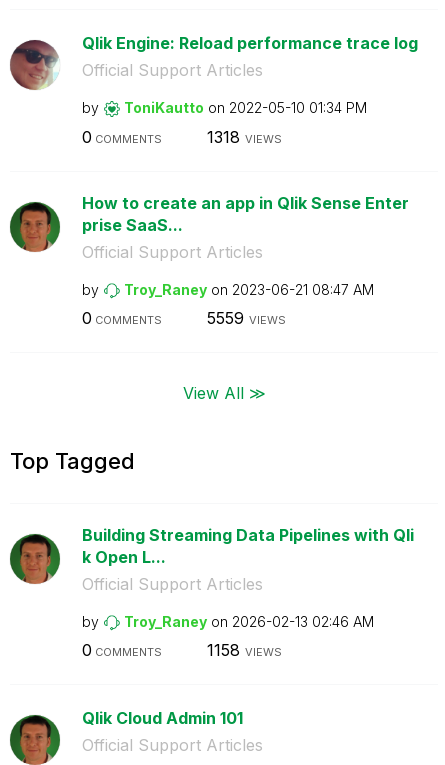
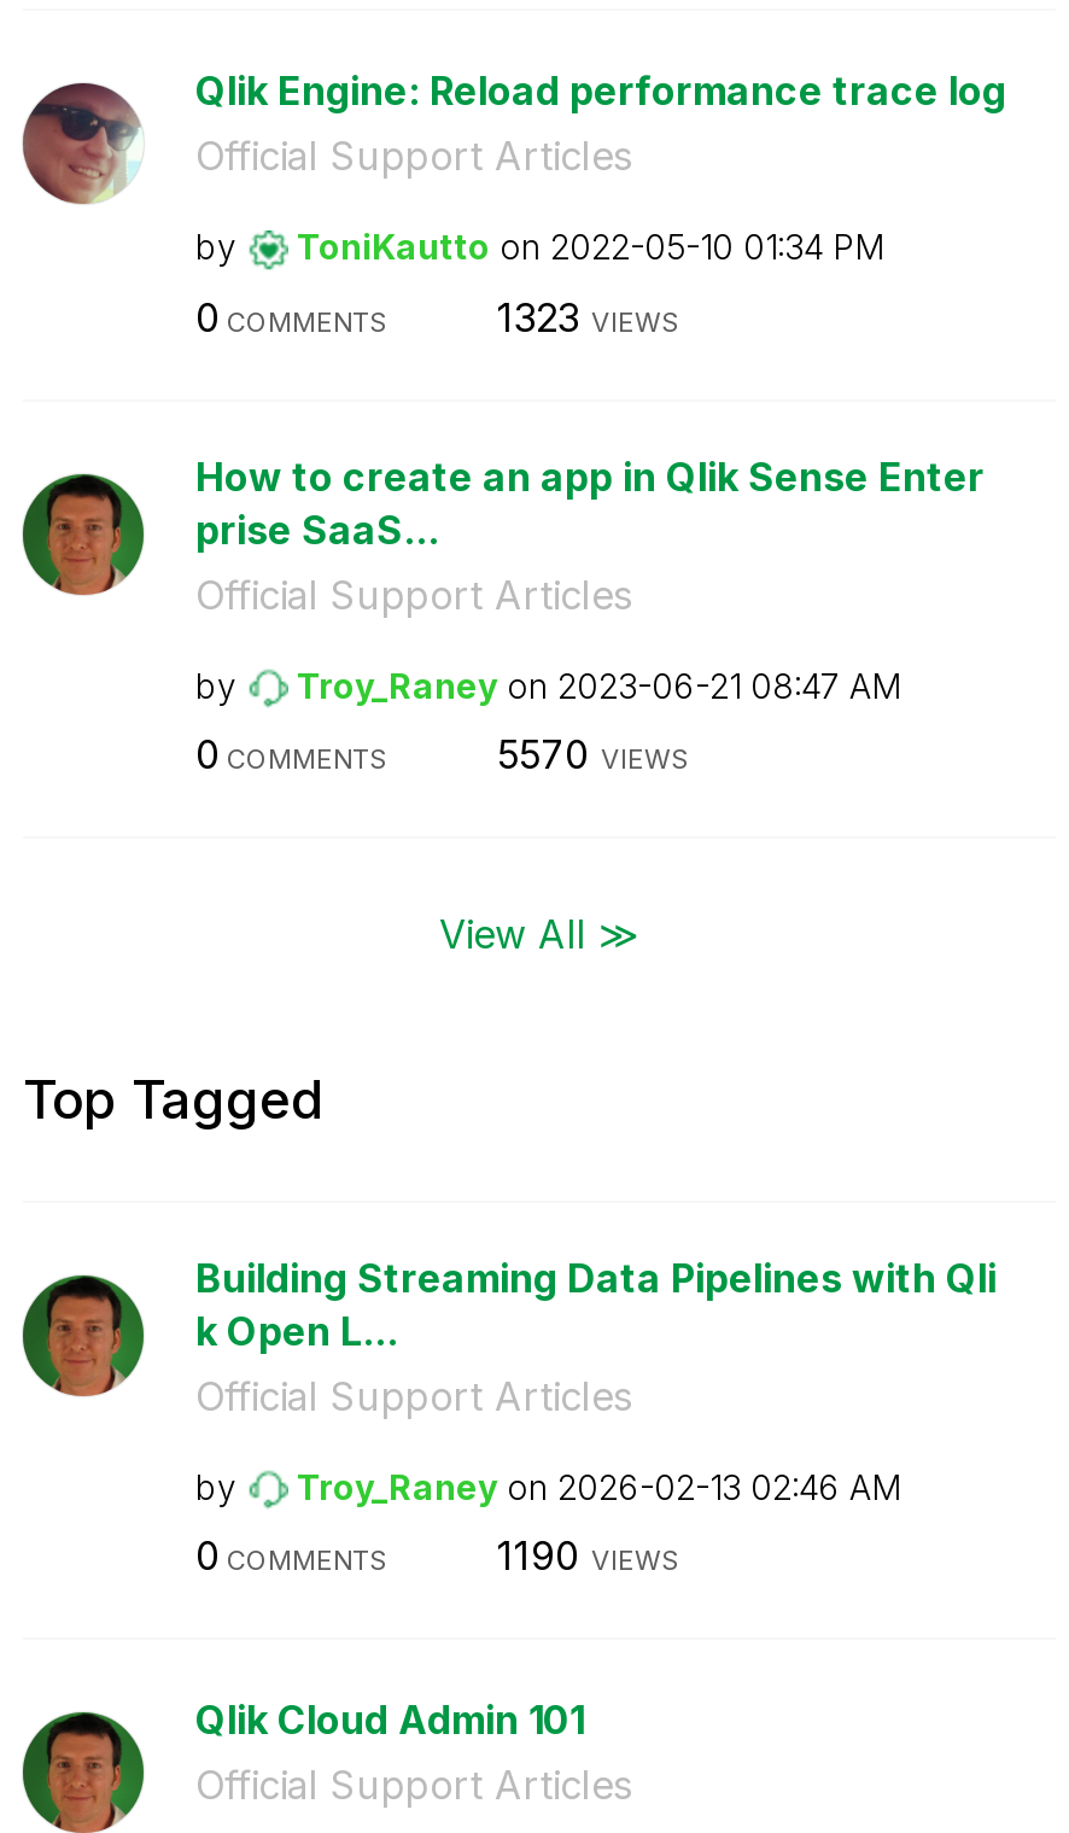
[206,126,281,146] 1318 VIEWS -> [497,292,680,340] 1323 VIEWS
[206,308,285,328] 5559 VIEWS -> [497,730,690,778] 5570 VIEWS
[206,640,281,660] 1158 VIEWS -> [497,1531,680,1580] 1190 VIEWS

